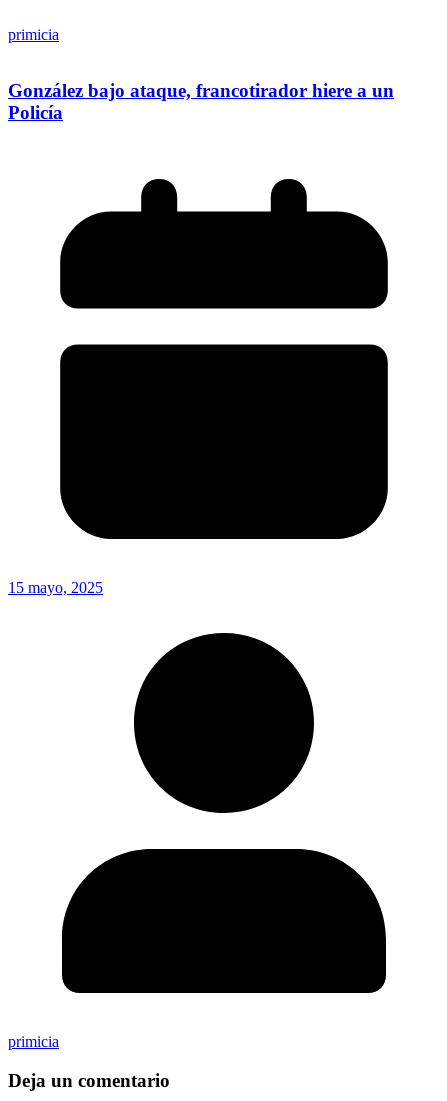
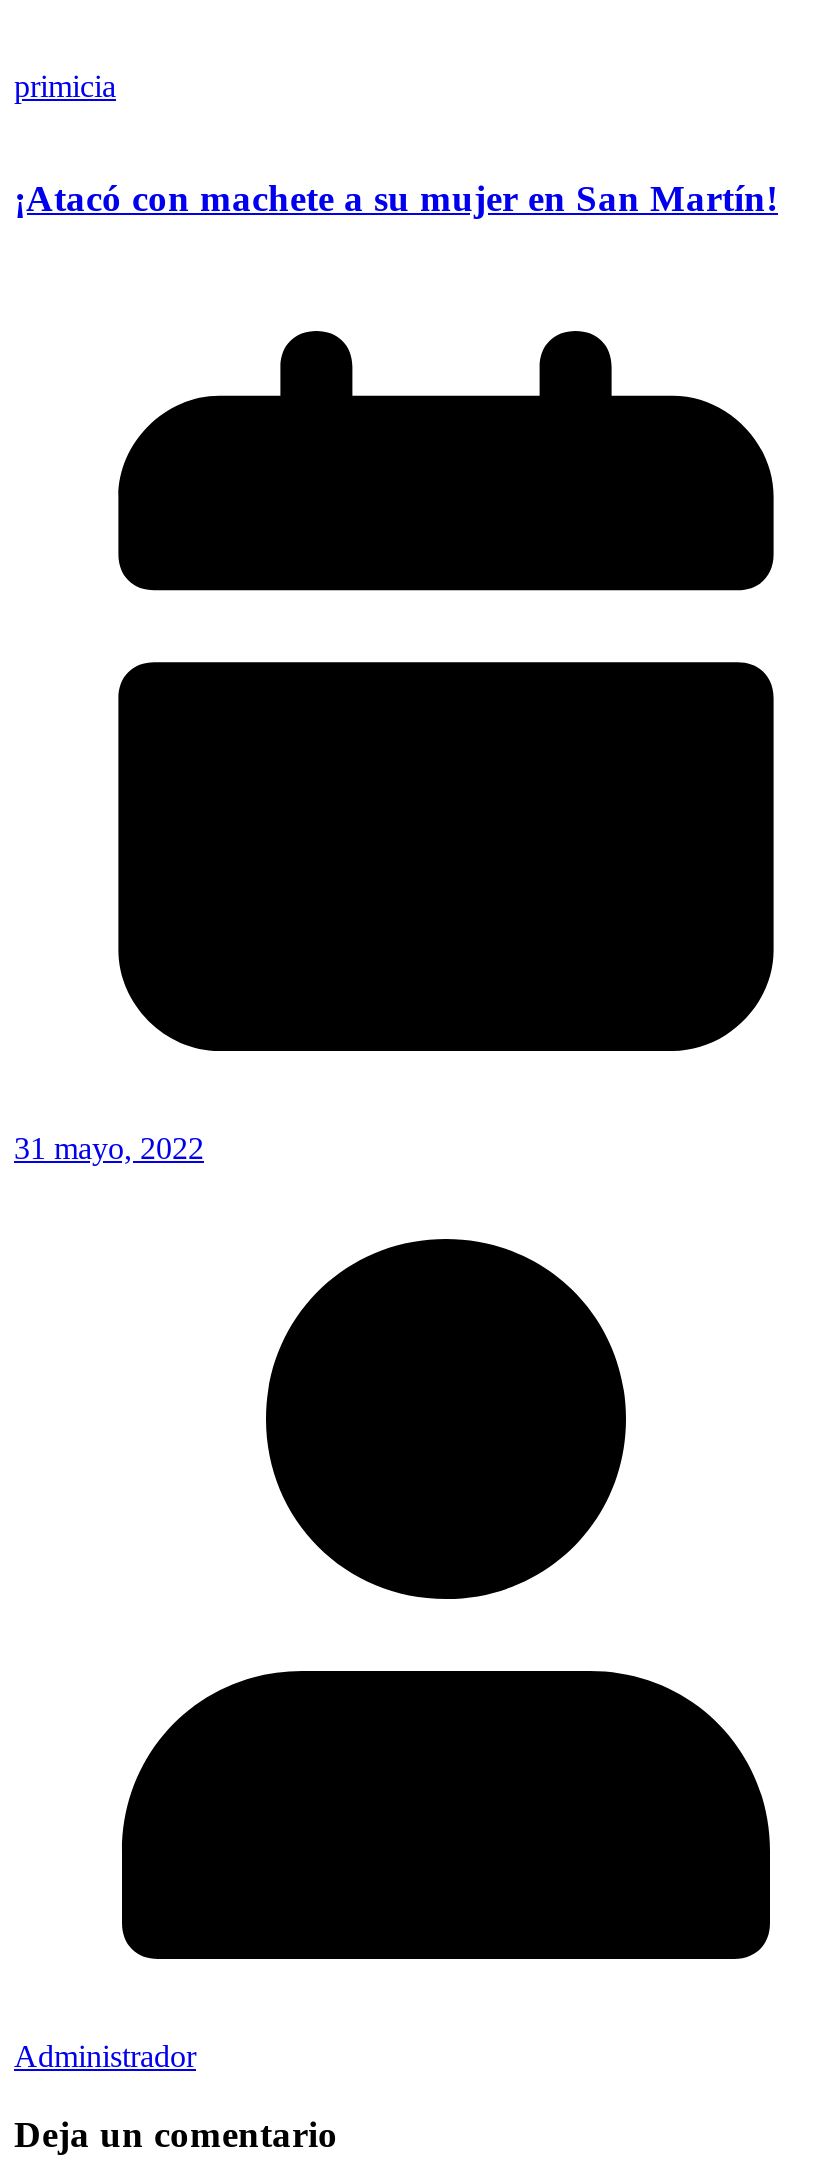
[8,80,394,123] González bajo ataque, francotirador hiere a un | Policía -> [14,178,778,220] ¡Atacó con machete a su mujer en San Martín!
[8,579,103,596] 15 mayo, 2025 -> [14,1131,204,1165] 31 mayo, 2022
[8,1033,59,1050] primicia -> [14,2039,196,2073] Administrador

